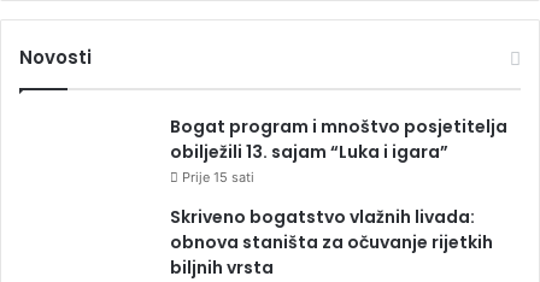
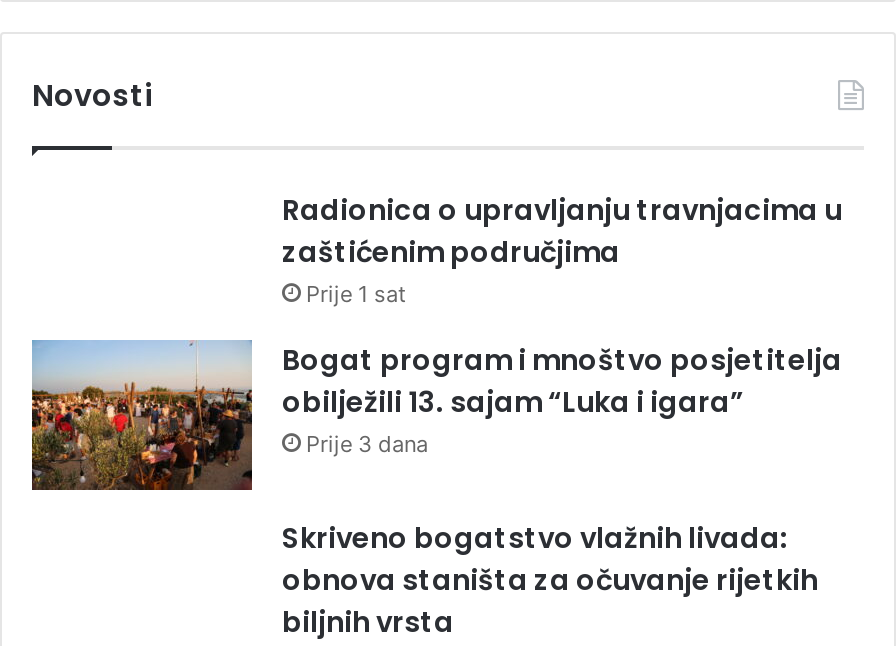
none -> [30,338,254,492] [image]
none -> [282,189,842,307] Radionica o upravljanju travnjacima u | zaštićenim područjima | Prije 1 sat
[182,168,254,185] Prije 15 sati -> [306,429,428,457] Prije 3 dana

